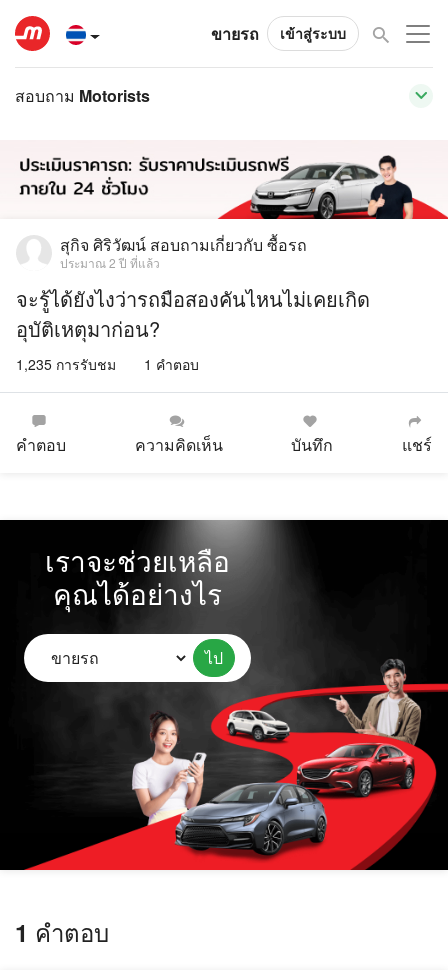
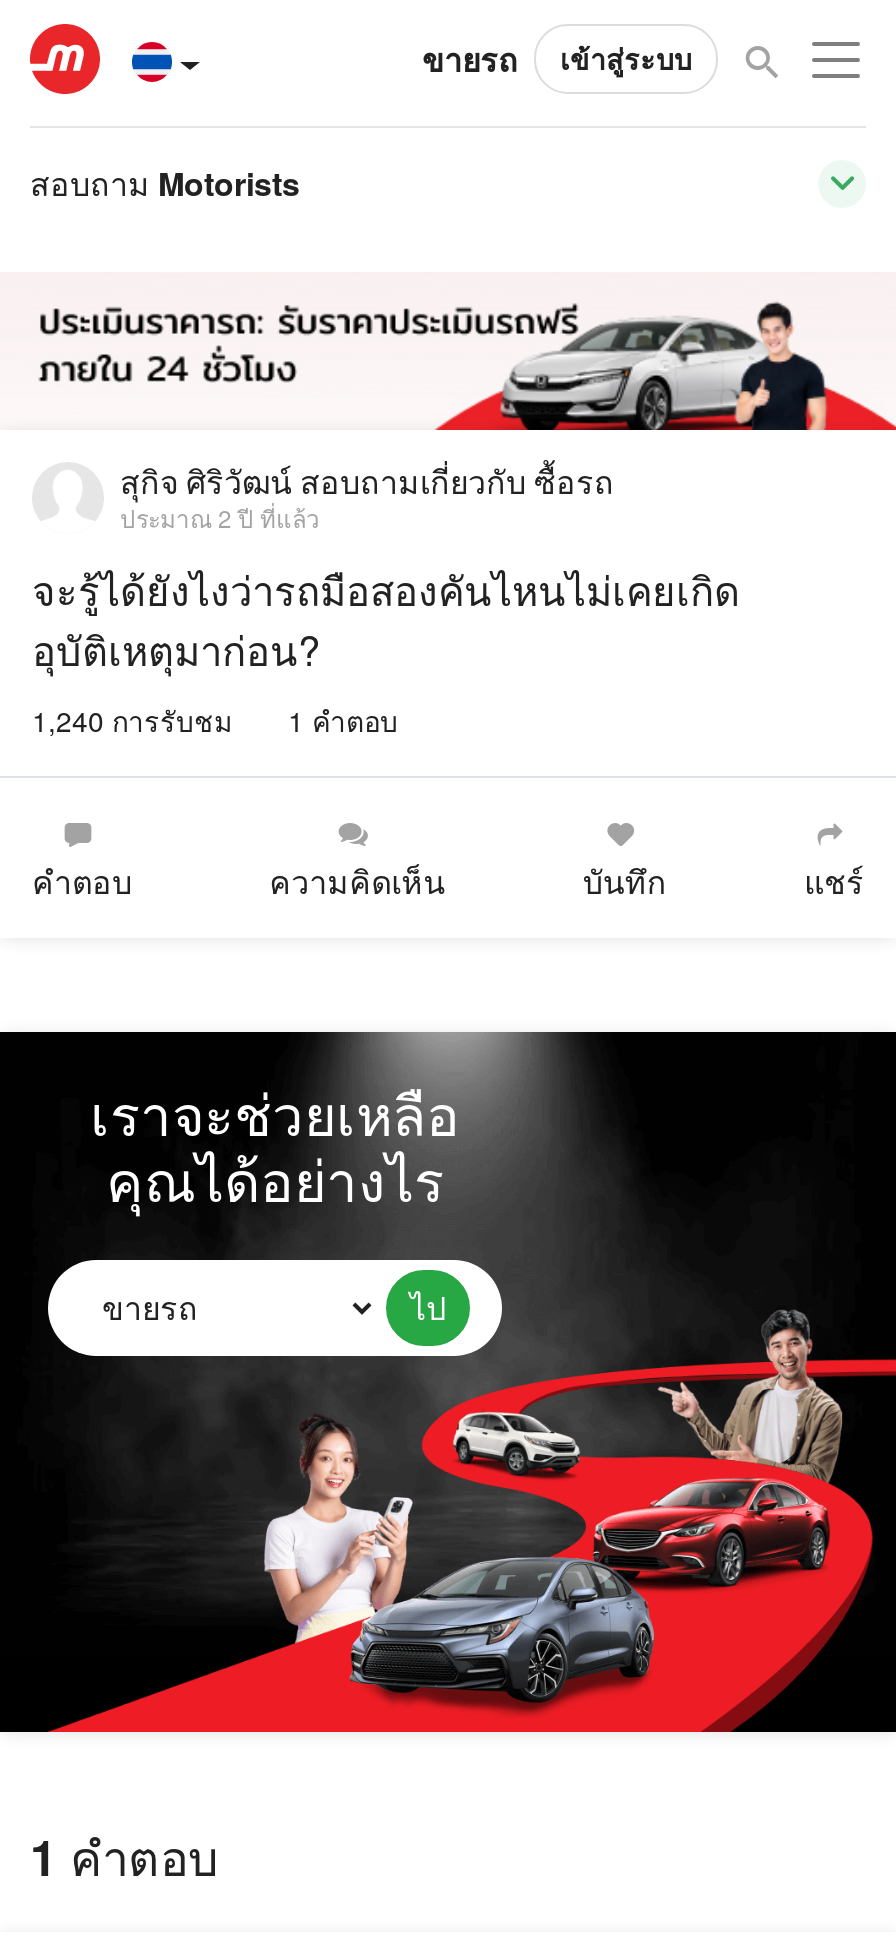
[16,354,116,374] 1,235 การรับชม -> [32,700,232,740] 1,240 การรับชม

